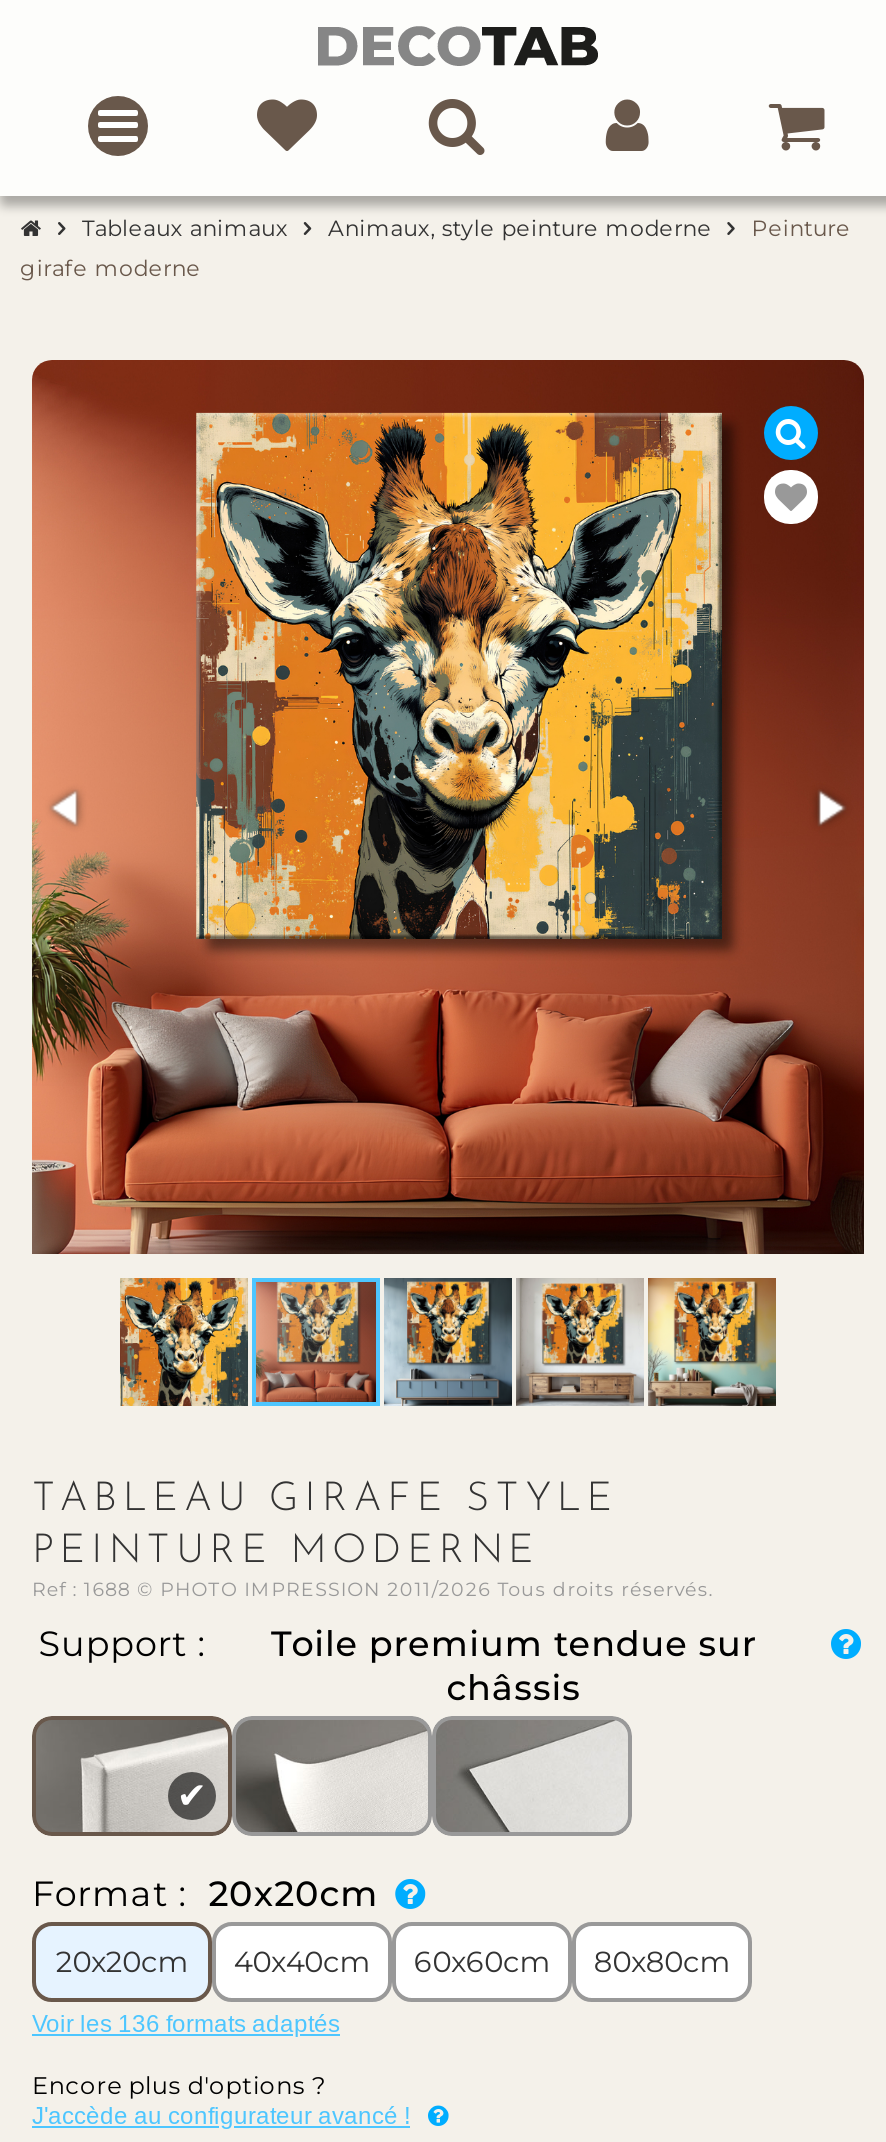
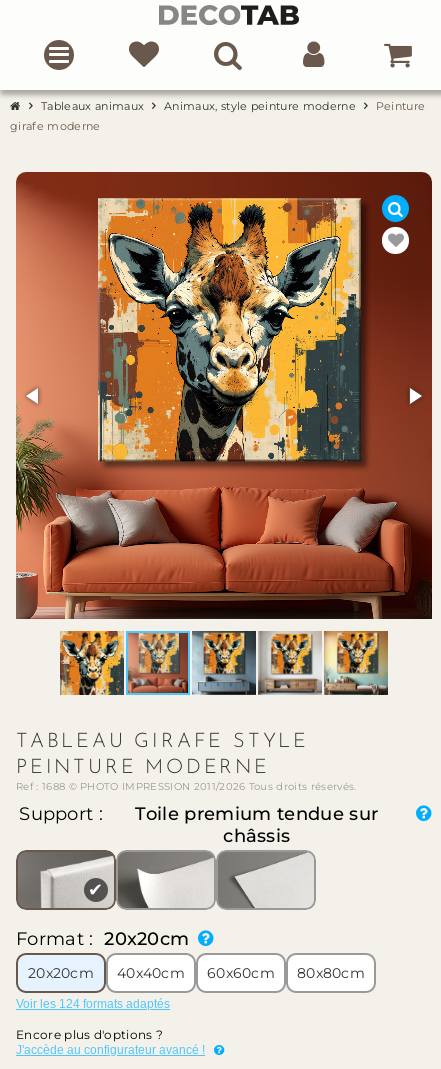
[32,2010,340,2038] Voir les 136 formats adaptés -> [16,997,170,1011] Voir les 124 formats adaptés

